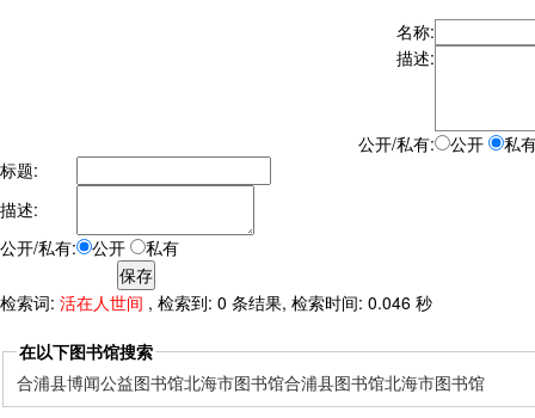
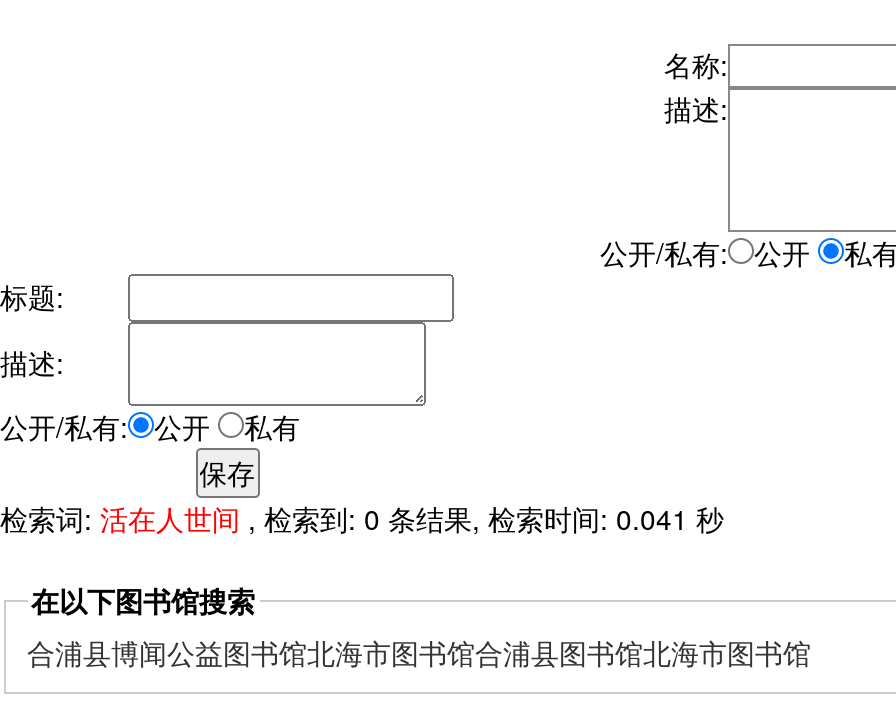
[0,290,432,314] 检索词:活在人世间, 检索到: 0 条结果, 检索时间: 0.046 秒 -> [0,498,724,538] 检索词:活在人世间, 检索到: 0 条结果, 检索时间: 0.041 秒

